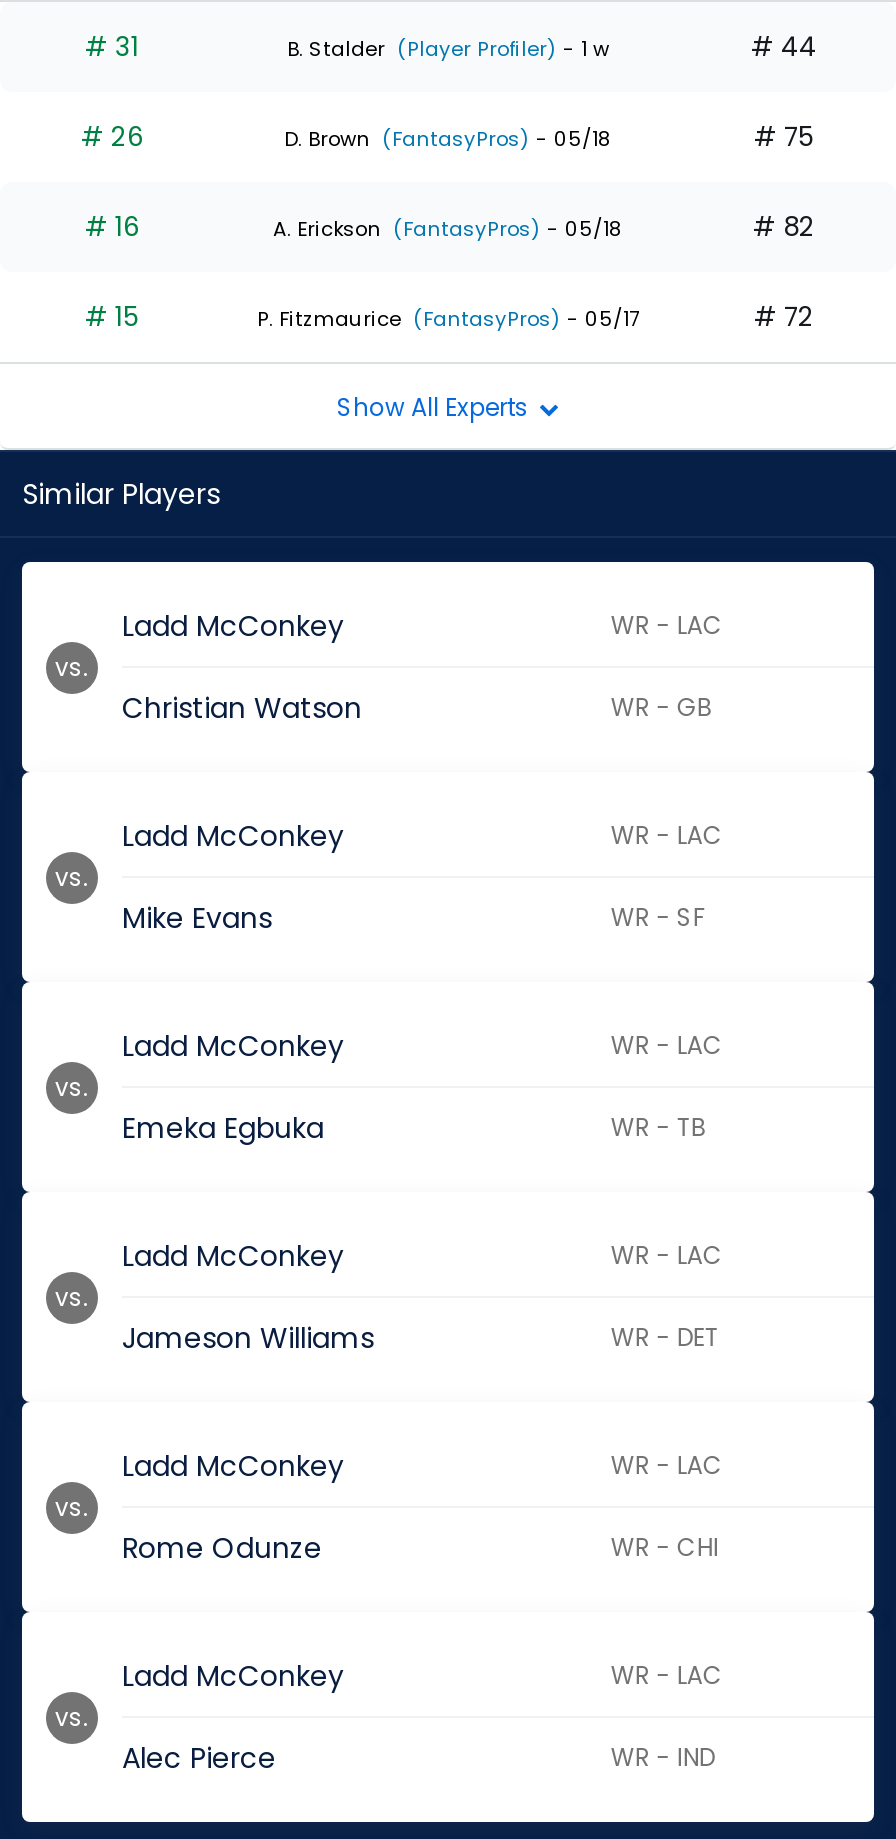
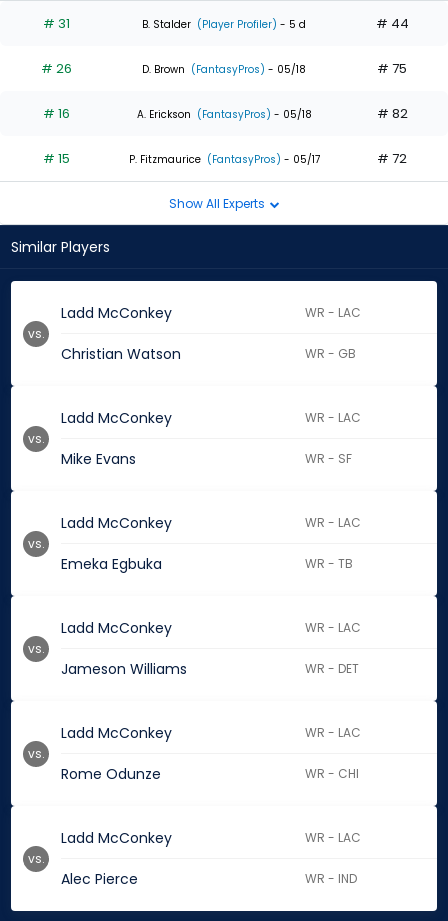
[287,34,609,64] B. Stalder (Player Profiler) - 1 w -> [142,17,306,32] B. Stalder (Player Profiler) - 5 d

